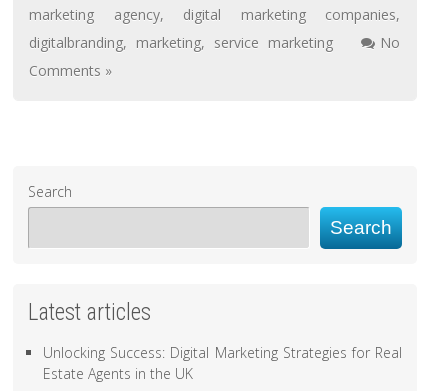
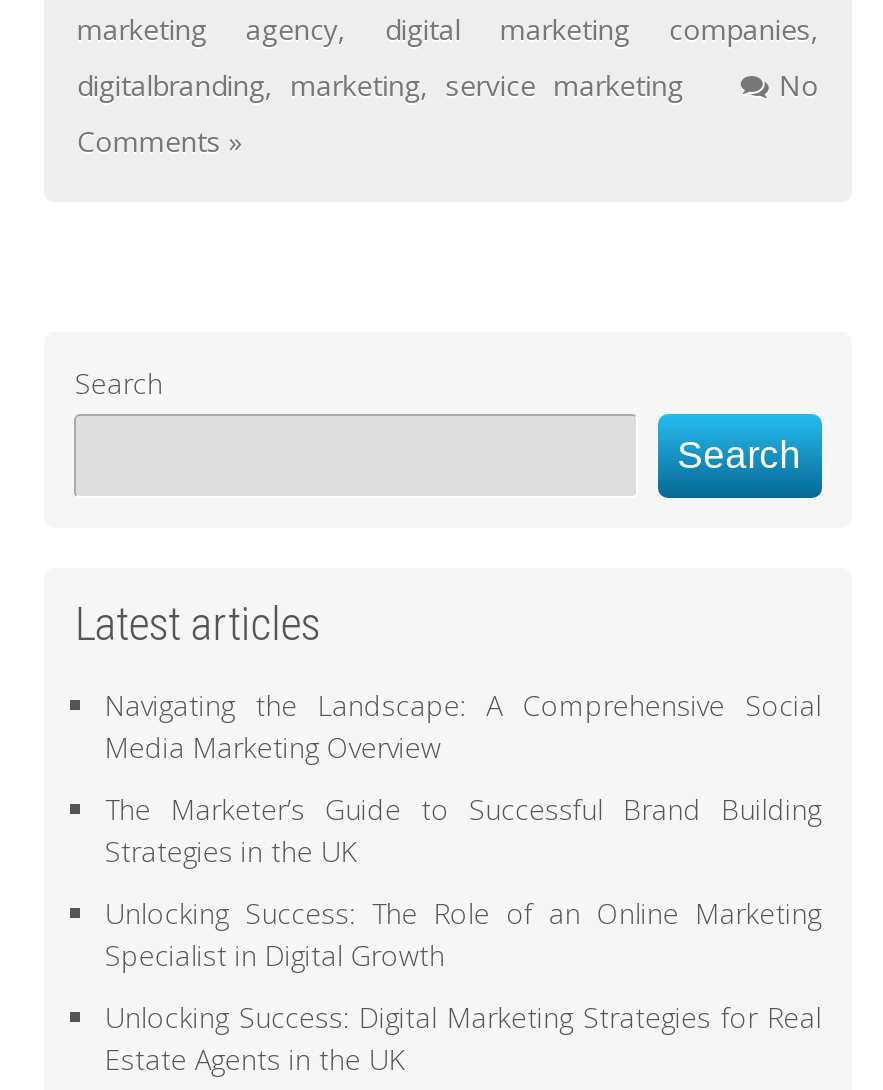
none -> [105,686,821,974] Navigating the Landscape: A Comprehensive Social | Media Marketing Overview | The Marketer’s Guide to Successful Brand Building | Strategies in the UK | Unlocking Success: The Role of an Online Marketing | Specialist in Digital Growth

